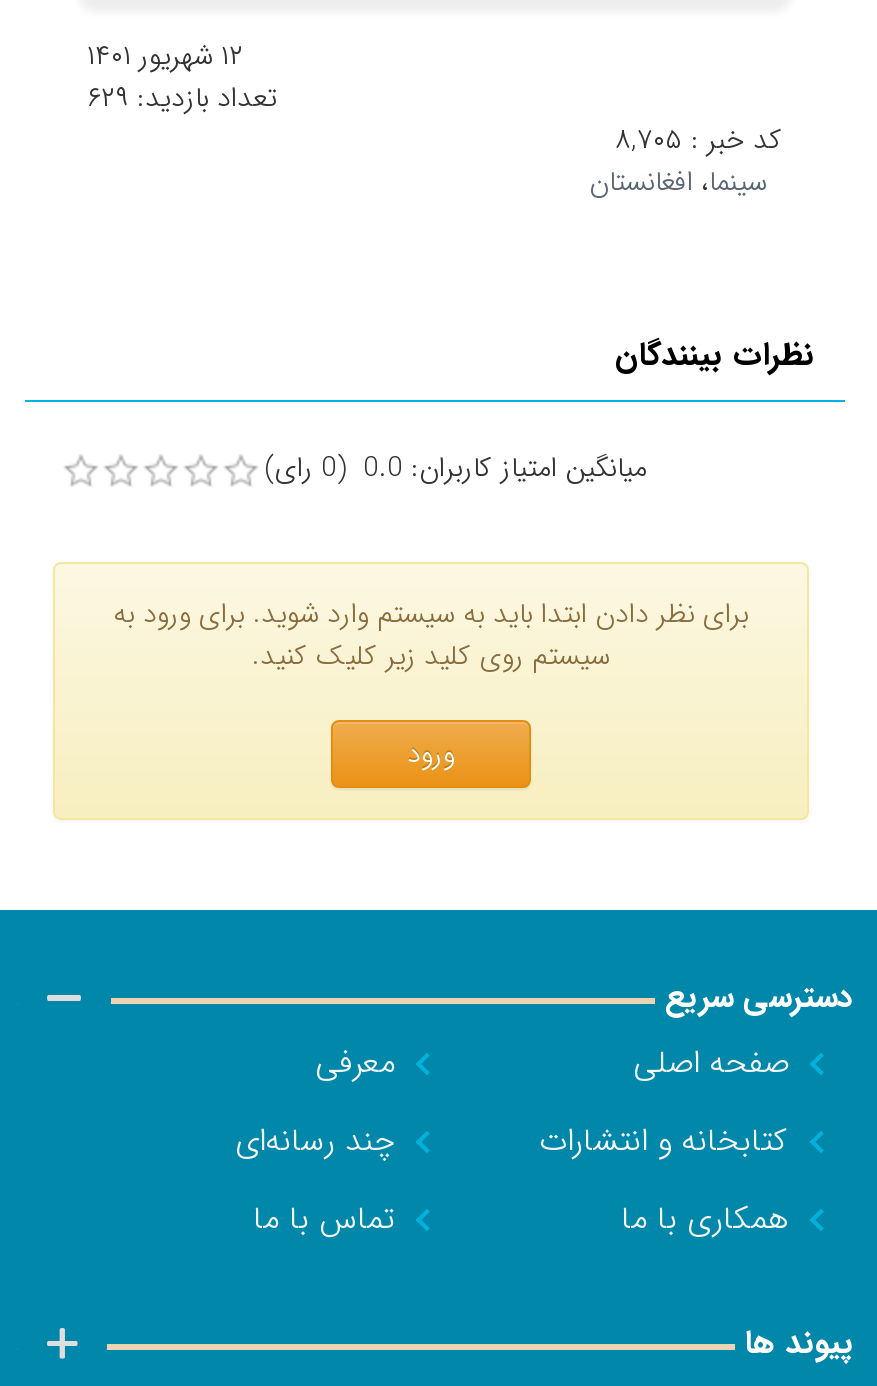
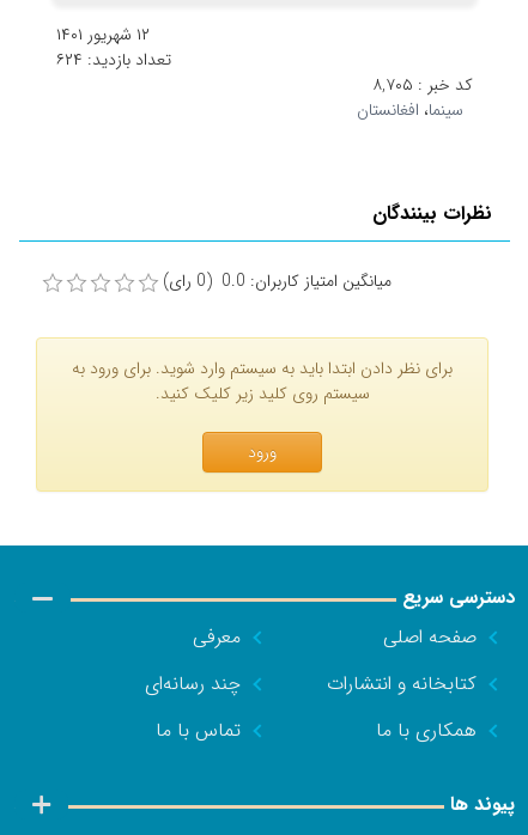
[87,75,277,119] تعداد بازدید: ۶۲۹ -> [56,46,171,72] تعداد بازدید: ۶۲۴

